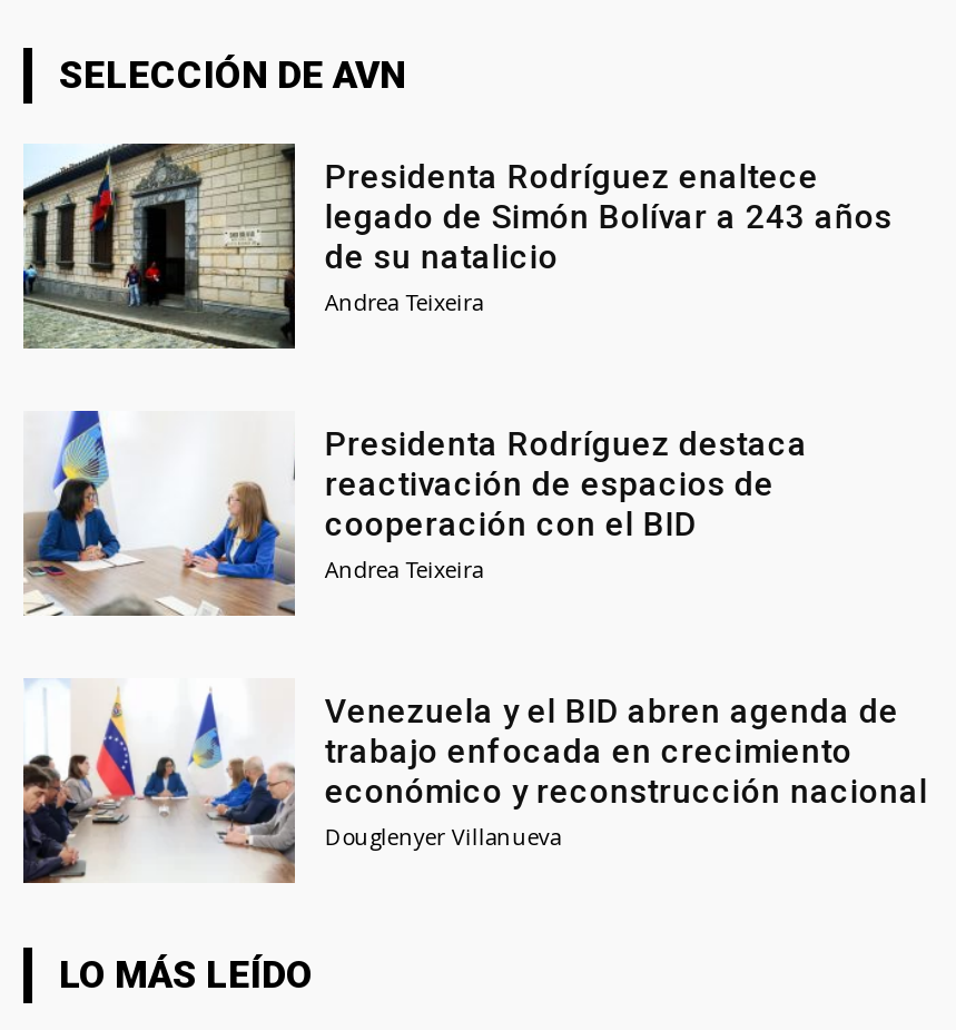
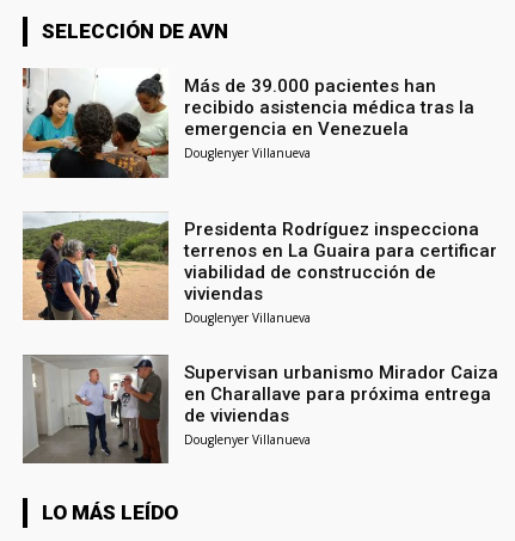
[21,140,892,350] [image] | Presidenta Rodríguez enaltece | legado de Simón Bolívar a 243 años | de su natalicio | Andrea Teixeira -> [22,67,475,179] [image] | Más de 39.000 pacientes han | recibido asistencia médica tras la | emergencia en Venezuela | Douglenyer Villanueva
[23,410,808,617] [image] | Presidenta Rodríguez destaca | reactivación de espacios de | cooperación con el BID | Andrea Teixeira -> [22,211,498,326] [image] | Presidenta Rodríguez inspecciona | terrenos en La Guaira para certificar | viabilidad de construcción de | viviendas | Douglenyer Villanueva
[23,679,928,884] [image] | Venezuela y el BID abren agenda de | trabajo enfocada en crecimiento | económico y reconstrucción nacional -> [23,354,499,465] [image] | Supervisan urbanismo Mirador Caiza | en Charallave para próxima entrega | de viviendas

